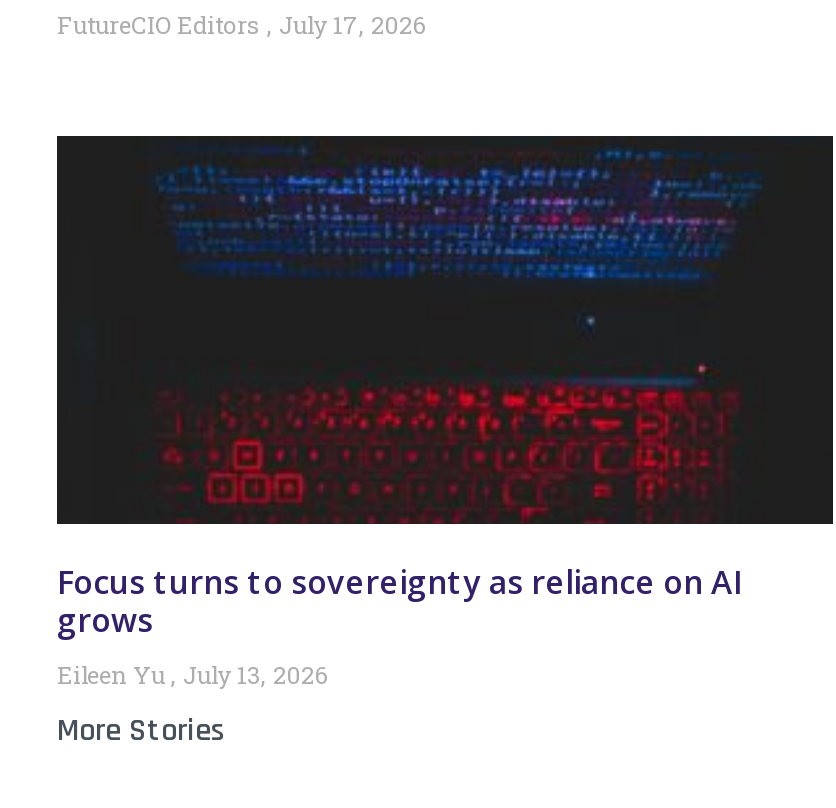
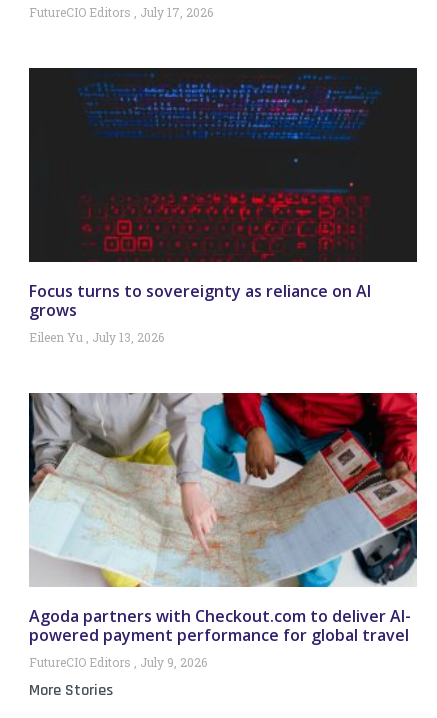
none -> [29,392,418,670] [image] | Agoda partners with Checkout.com to deliver AI- | powered payment performance for global travel | FutureCIO Editors July 9, 2026

